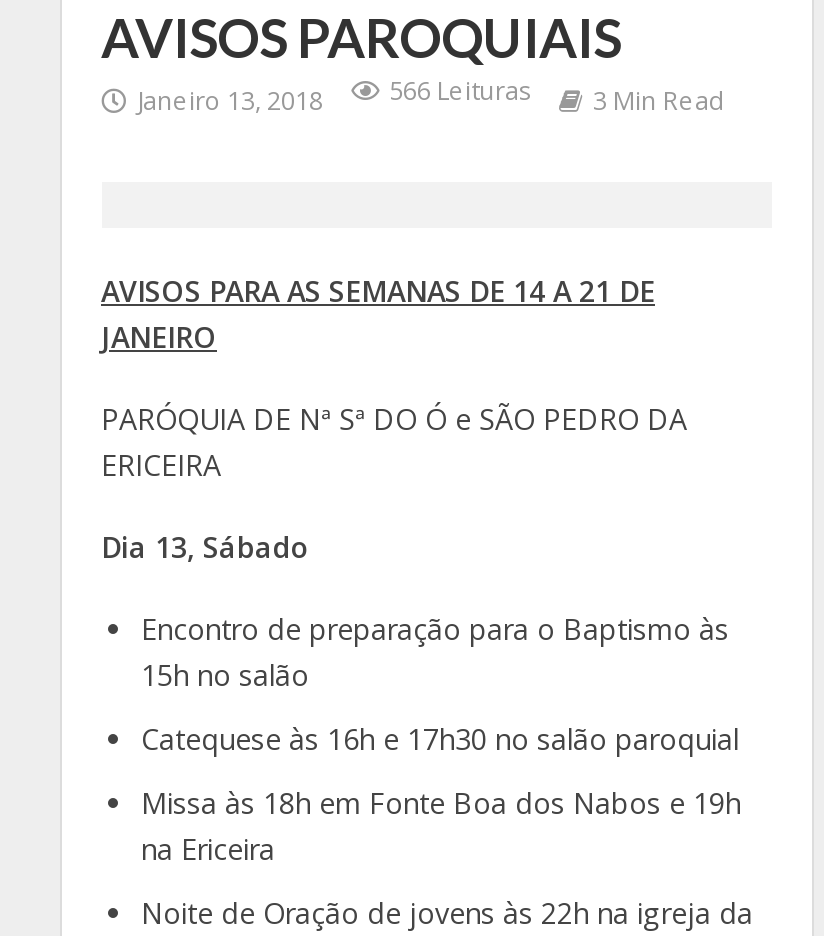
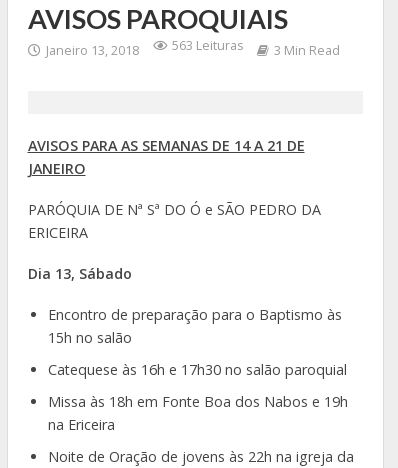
[137,74,725,118] Janeiro 13, 2018 566 Leituras 3 Min Read -> [45,37,339,59] Janeiro 13, 2018 563 Leituras 3 Min Read

